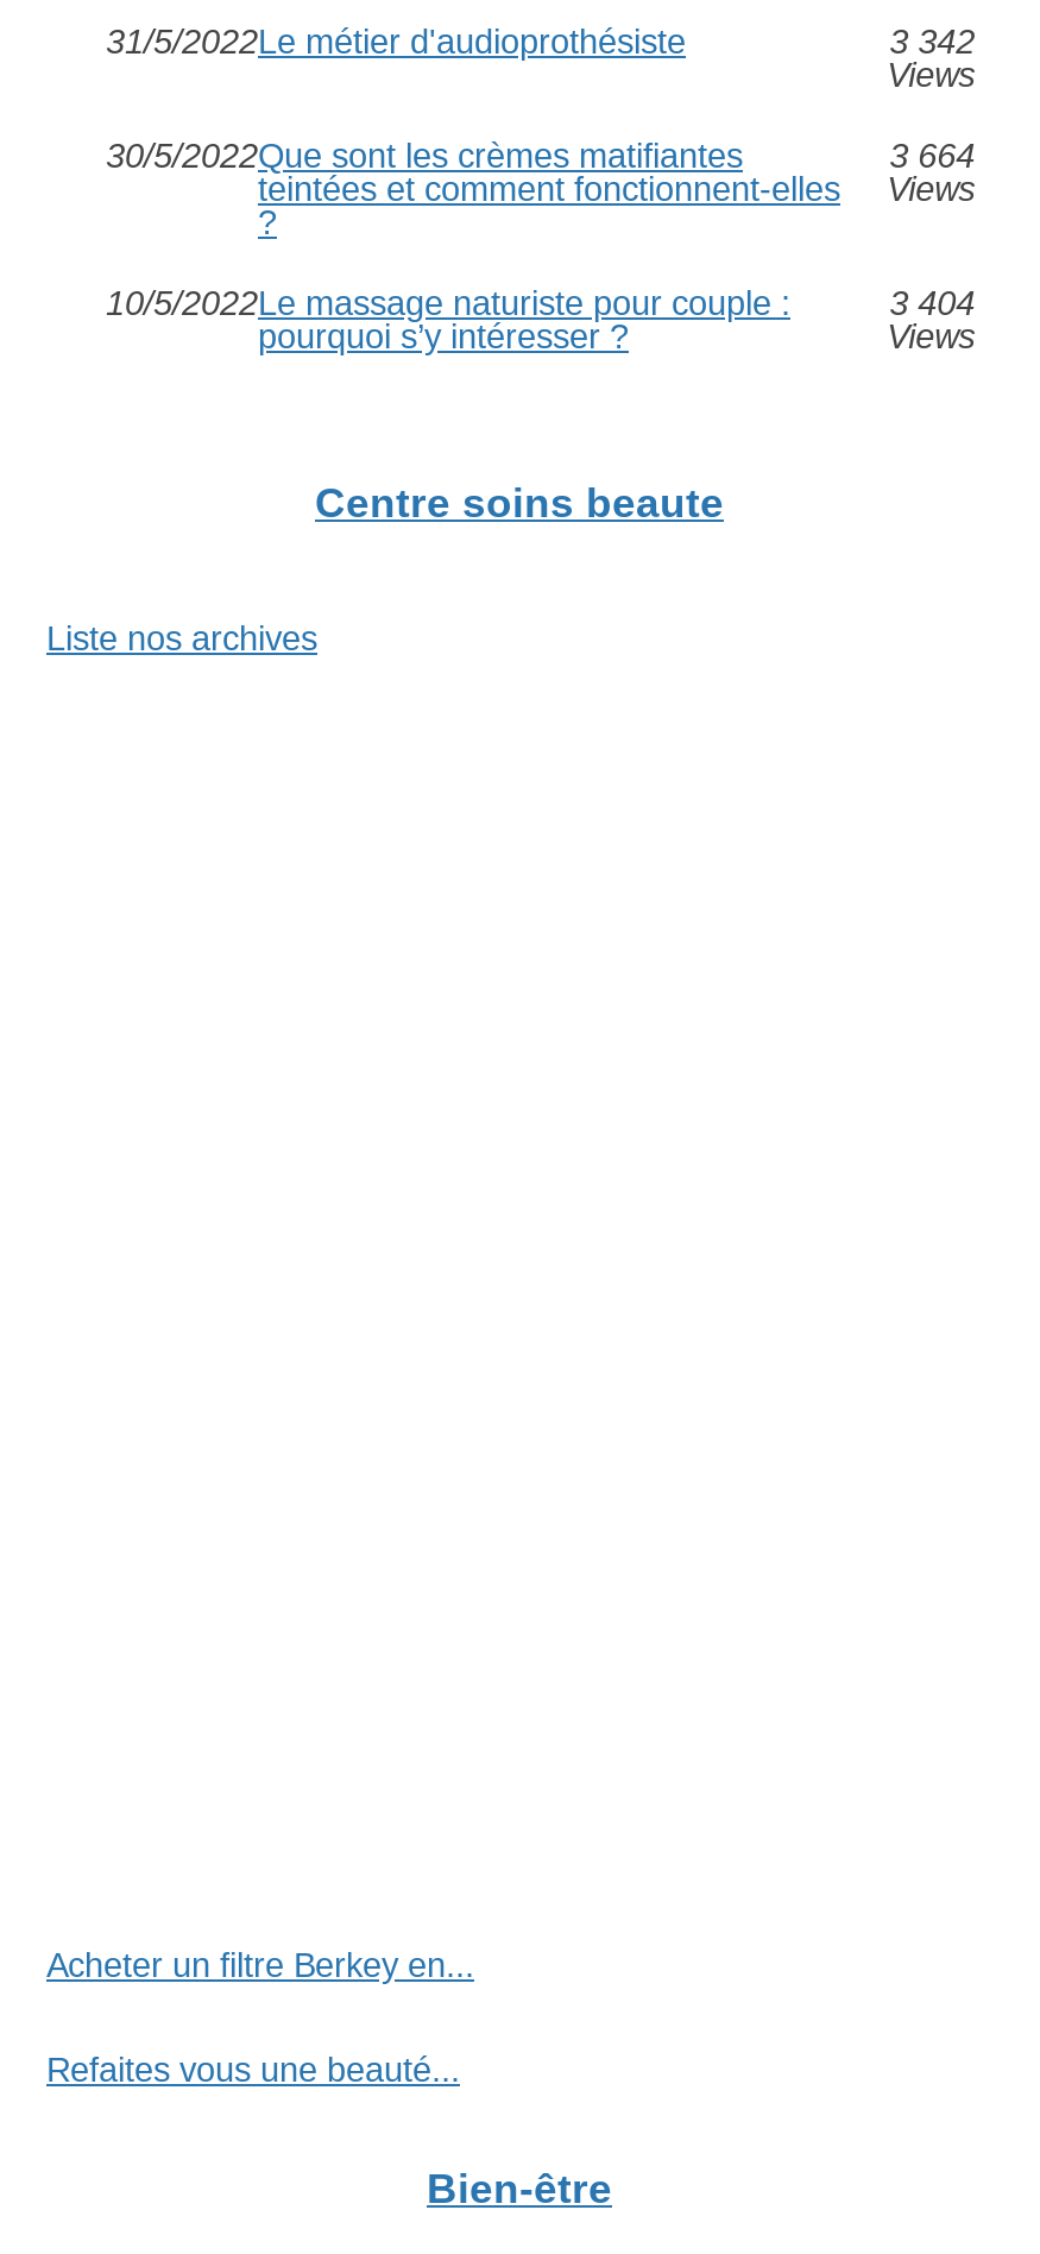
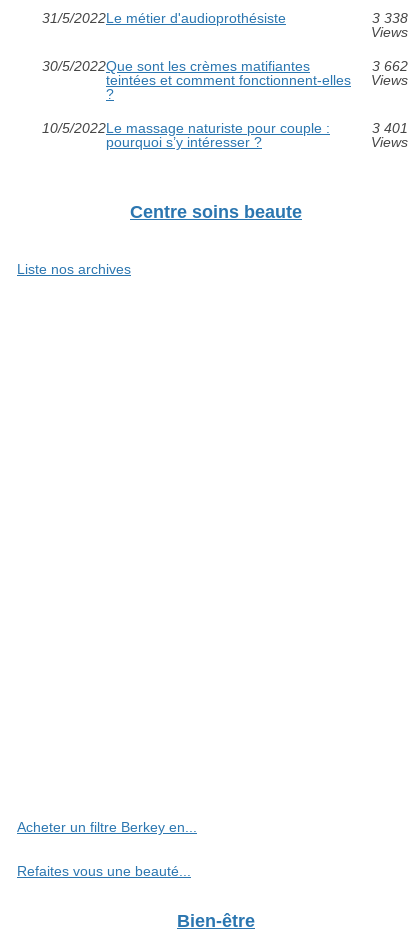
[889,23,975,61] 3 342 -> [372,10,408,26] 3 338
[889,137,975,175] 3 664 -> [372,58,408,74] 3 662
[889,284,975,322] 3 404 -> [372,120,408,136] 3 401

